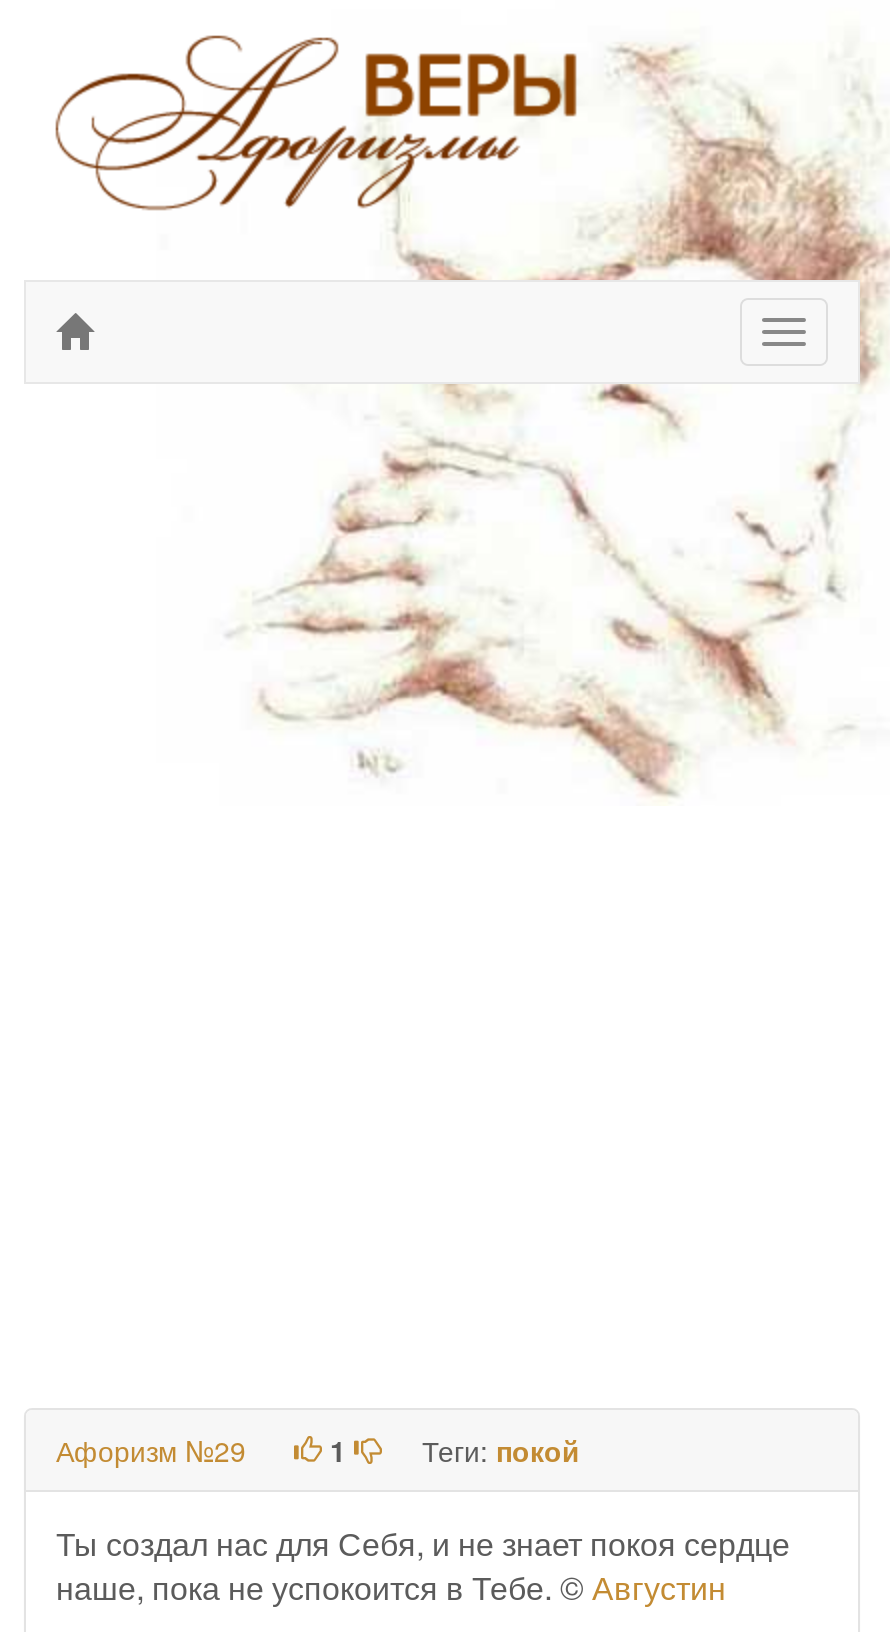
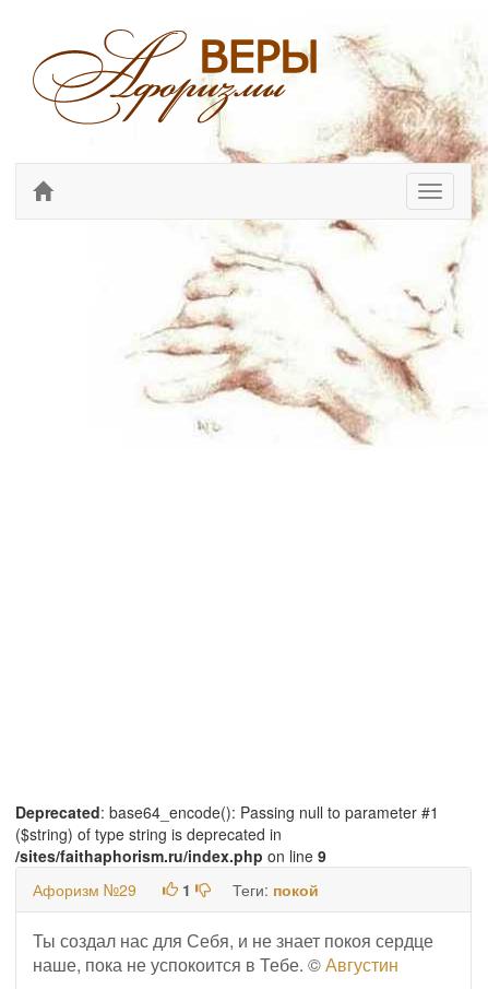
none -> [15,801,439,867] Deprecated: base64_encode(): Passing null to parameter #1 | ($string) of type string is deprecated in | /sites/faithaphorism.ru/index.php on line 9

